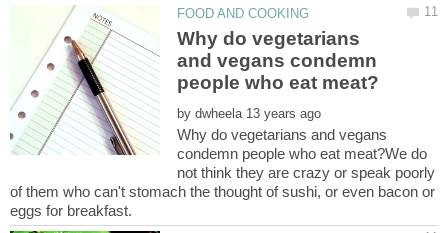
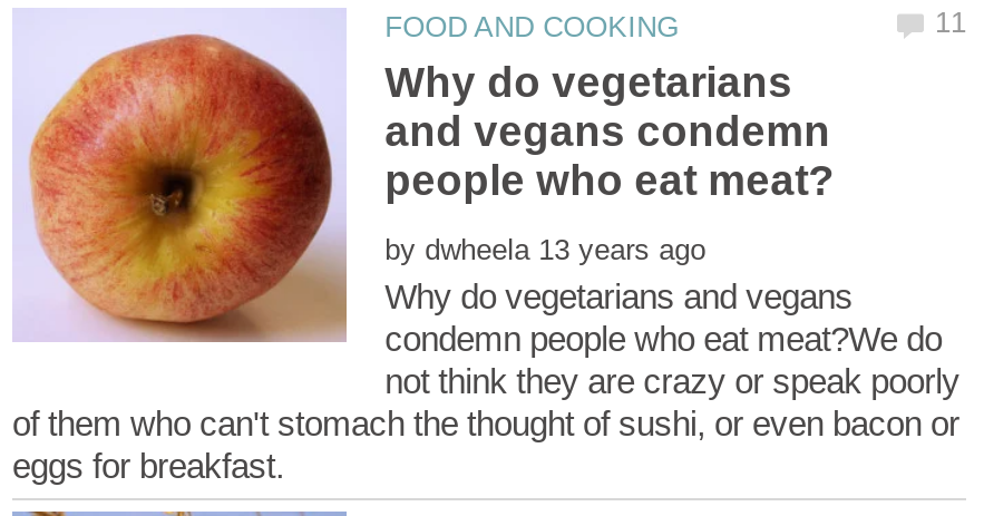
[9,5,160,156] [image] -> [12,10,349,344] [image]

